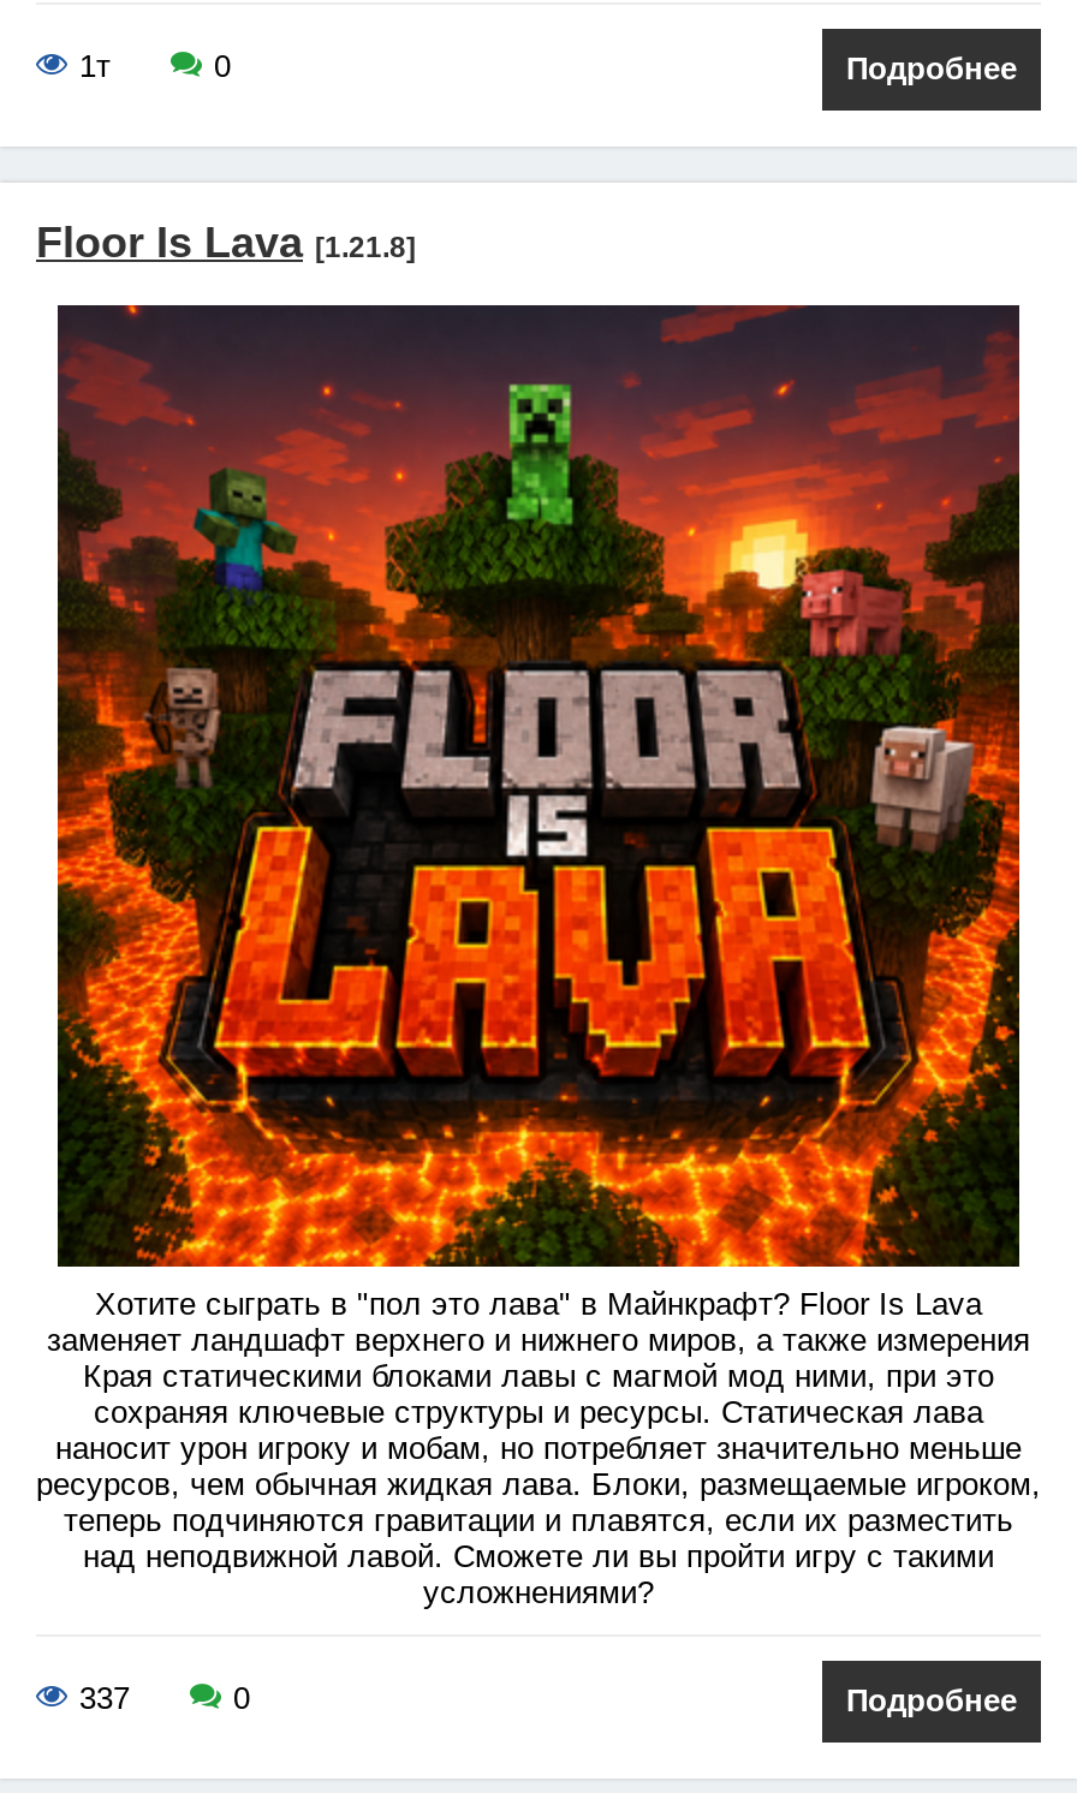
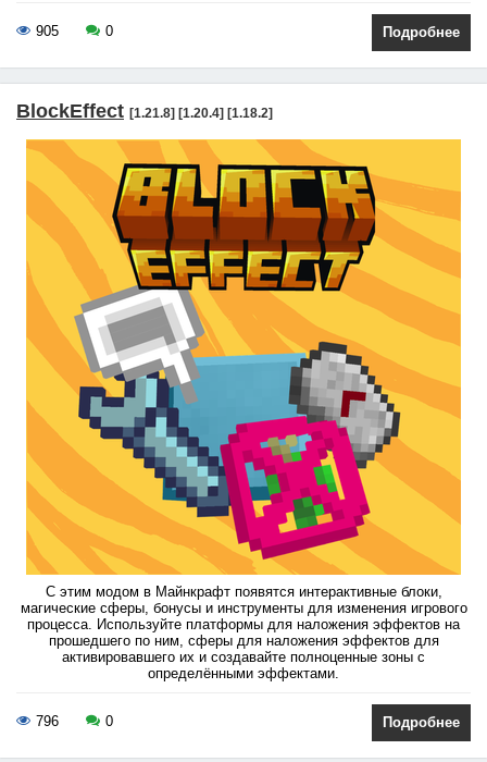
[79,48,111,84] 1т -> [36,23,59,39] 905
[36,219,416,267] Floor Is Lava [1.21.8] -> [16,100,273,122] BlockEffect [1.21.8] [1.20.4] [1.18.2]
[36,303,1041,1610] [image] | Хотите сыграть в "пол это лава" в Майнкрафт? Floor Is Lava | заменяет ландшафт верхнего и нижнего миров, а также измерения | Края статическими блоками лавы с магмой мод ними, при это | сохраняя ключевые структуры и ресурсы. Статическая лава | наносит урон игроку и мобам, но потребляет значительно меньше | ресурсов, чем обычная жидкая лава. Блоки, размещаемые игроком, | теперь подчиняются гравитации и плавятся, если их разместить | над неподвижной лавой. Сможете ли вы пройти игру с такими | усложнениями? -> [20,138,467,681] [image] | С этим модом в Майнкрафт появятся интерактивные блоки, | магические сферы, бонусы и инструменты для изменения игрового | процесса. Используйте платформы для наложения эффектов на | прошедшего по ним, сферы для наложения эффектов для | активировавшего их и создавайте полноценные зоны с | определёнными эффектами.
[79,1680,130,1716] 337 -> [36,713,59,729] 796

